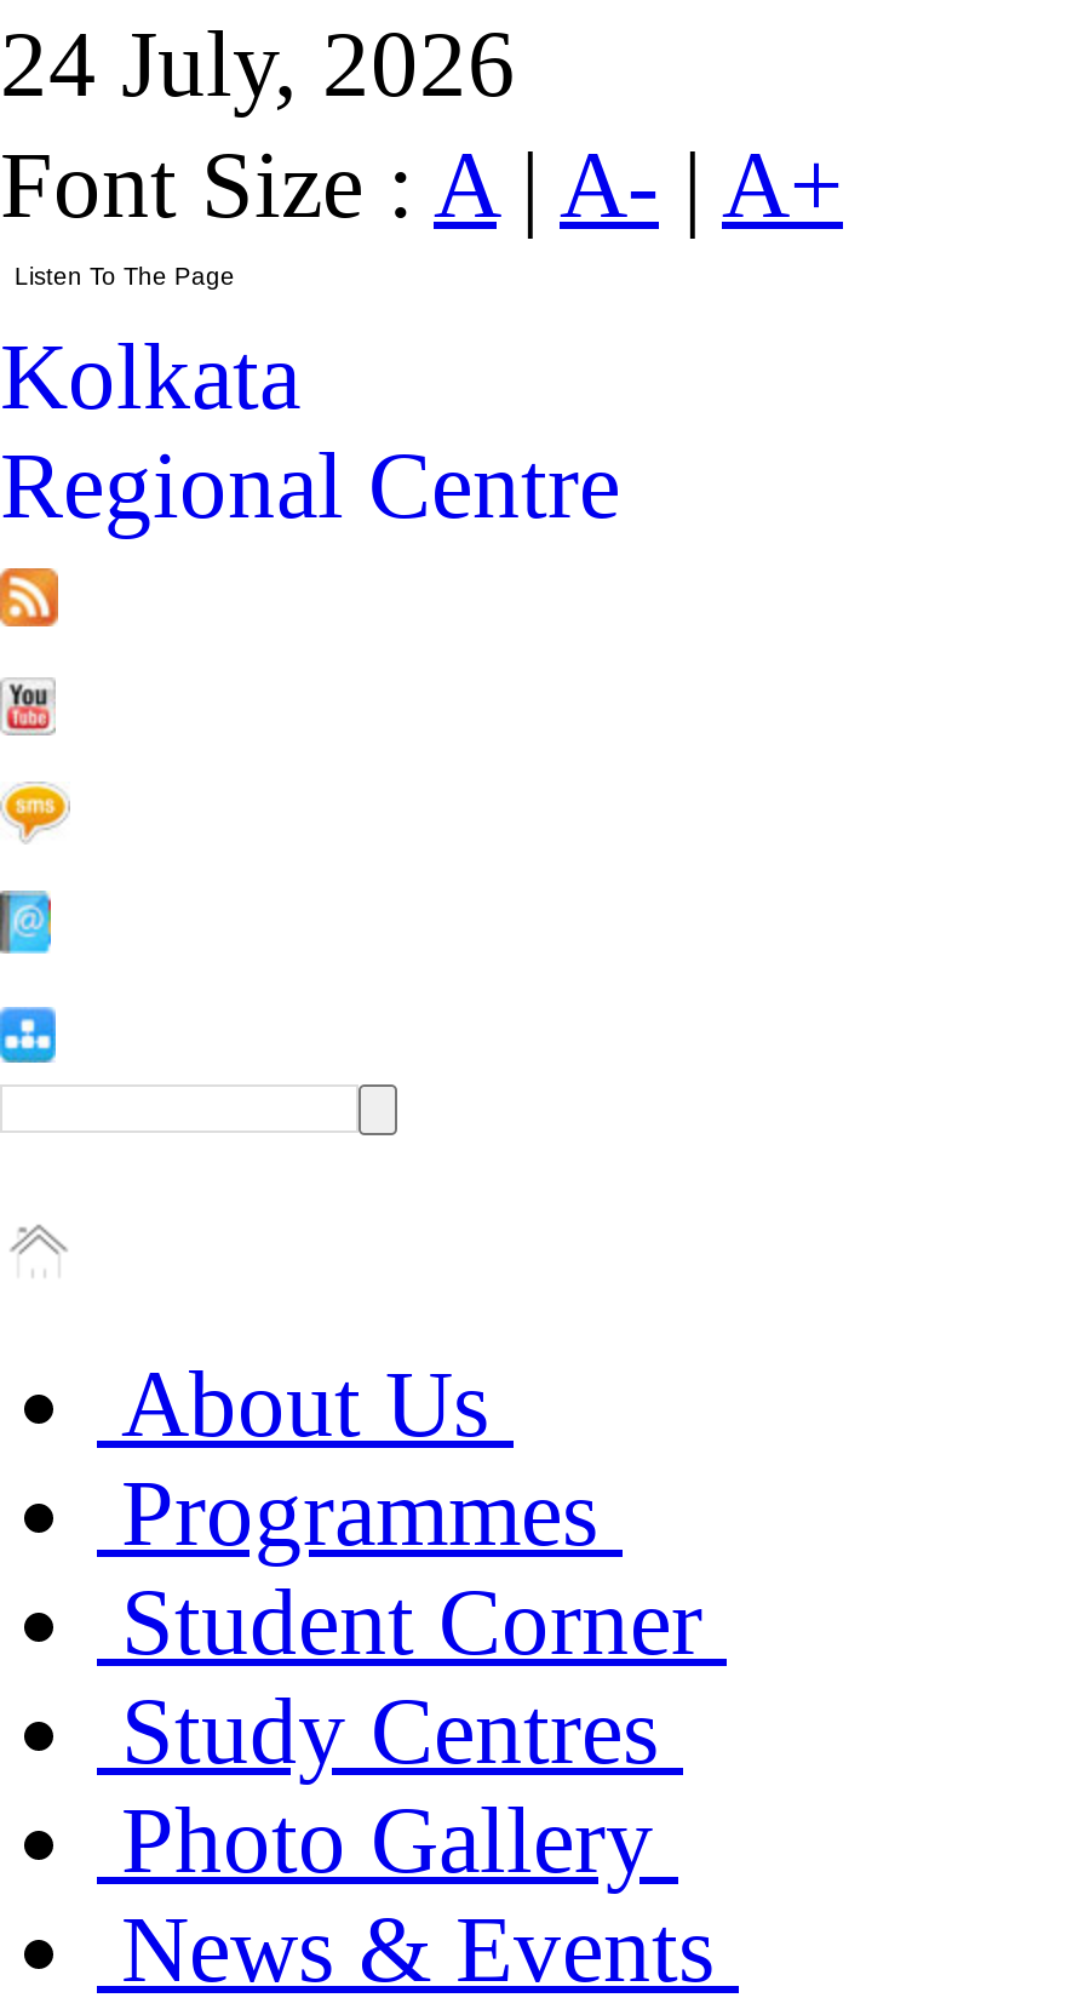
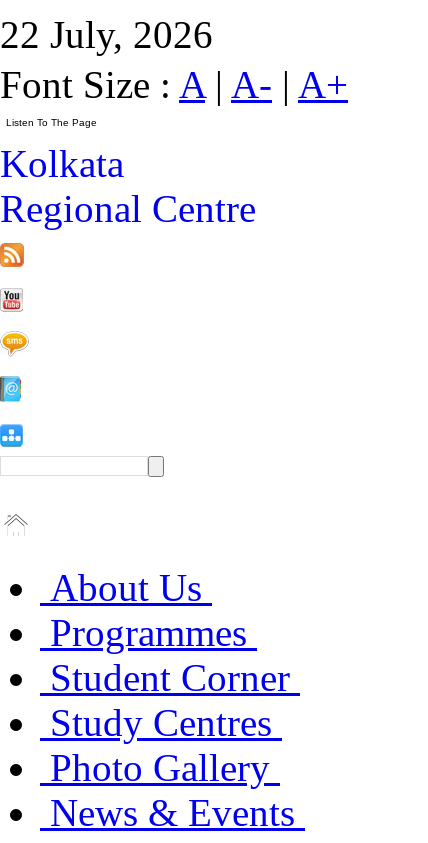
[0,11,516,115] 24 July, 2026 -> [0,13,213,56] 22 July, 2026

